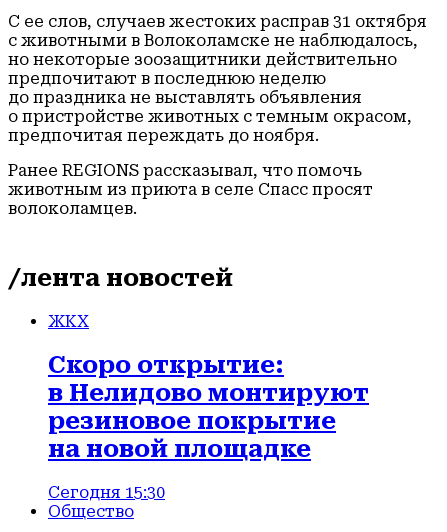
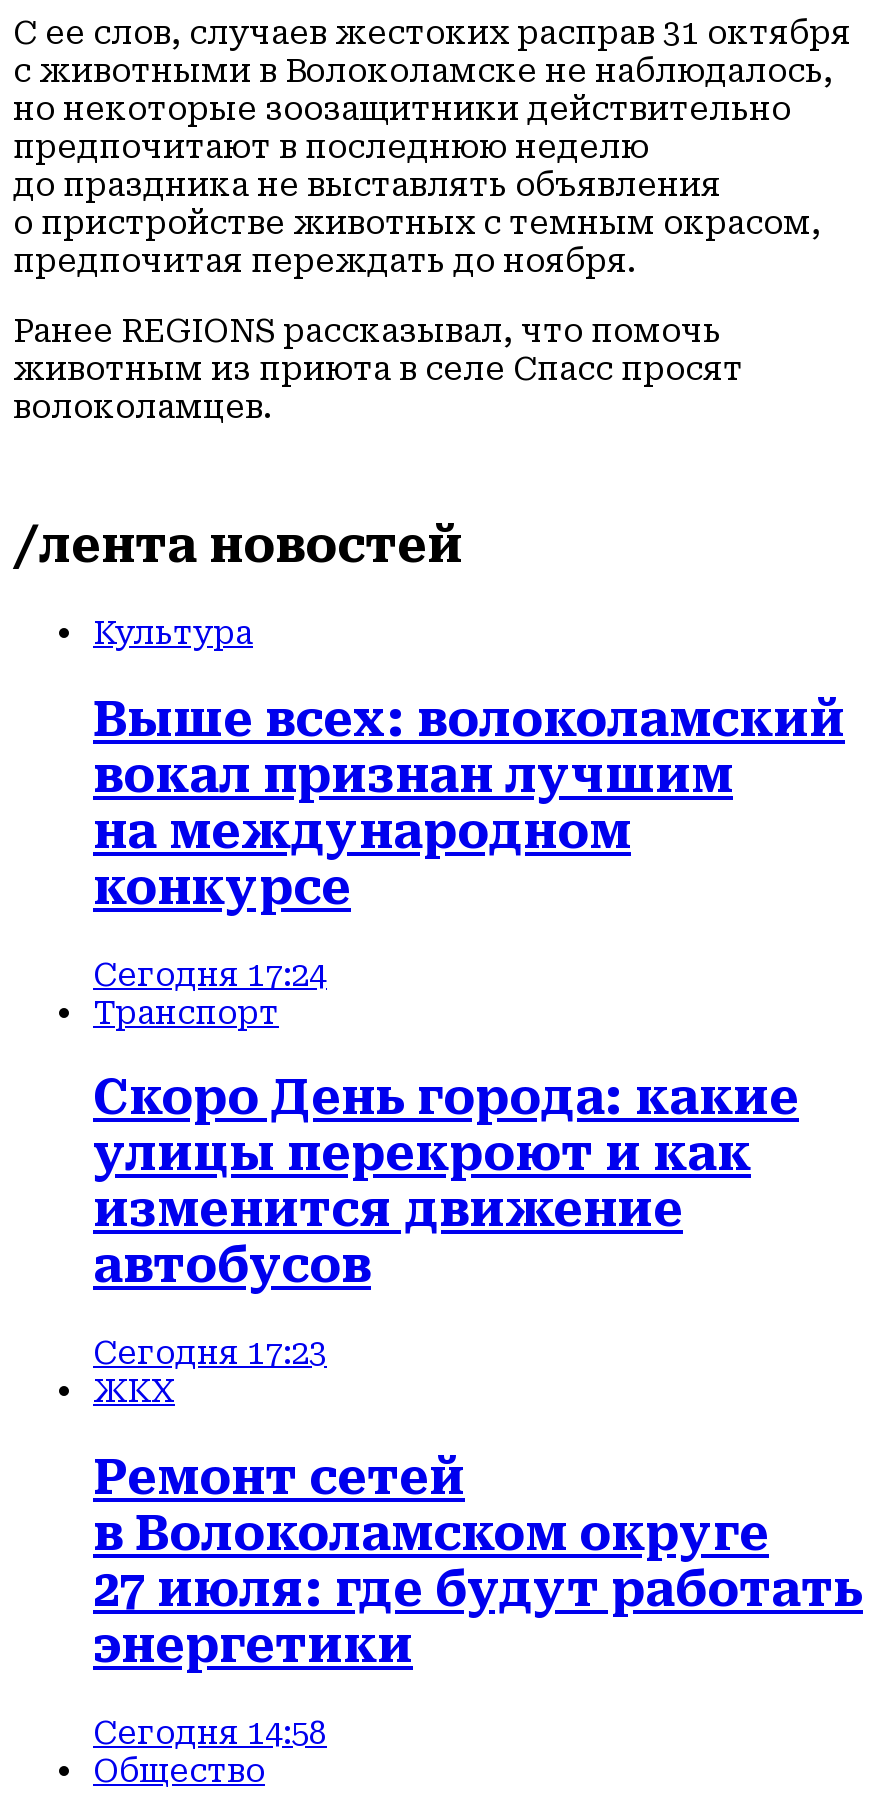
none -> [93,613,845,1373] Культура | Выше всех: волоколамский | вокал признан лучшим | на международном | конкурсе | Сегодня 17:24 | Транспорт | Скоро День города: какие | улицы перекроют и как | изменится движение | автобусов | Сегодня 17:23
[48,351,369,463] Скоро открытие: | в Нелидово монтируют | резиновое покрытие | на новой площадке -> [93,1451,863,1675] Ремонт сетей | в Волоколамском округе | 27 июля: где будут работать | энергетики
[48,482,165,501] Сегодня 15:30 -> [93,1714,327,1752] Сегодня 14:58

